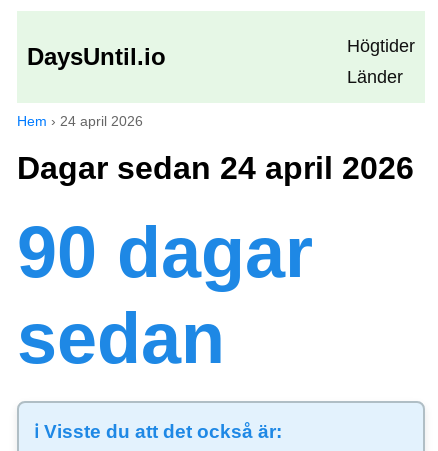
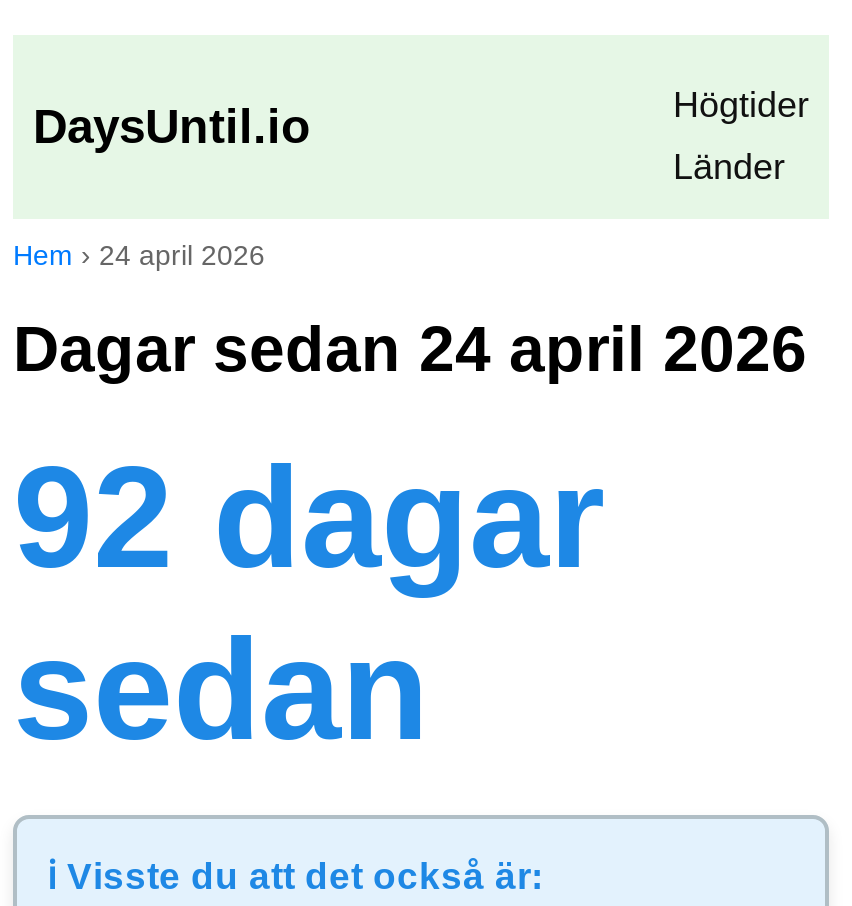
[17,212,313,292] 90 dagar -> [13,437,605,597] 92 dagar

